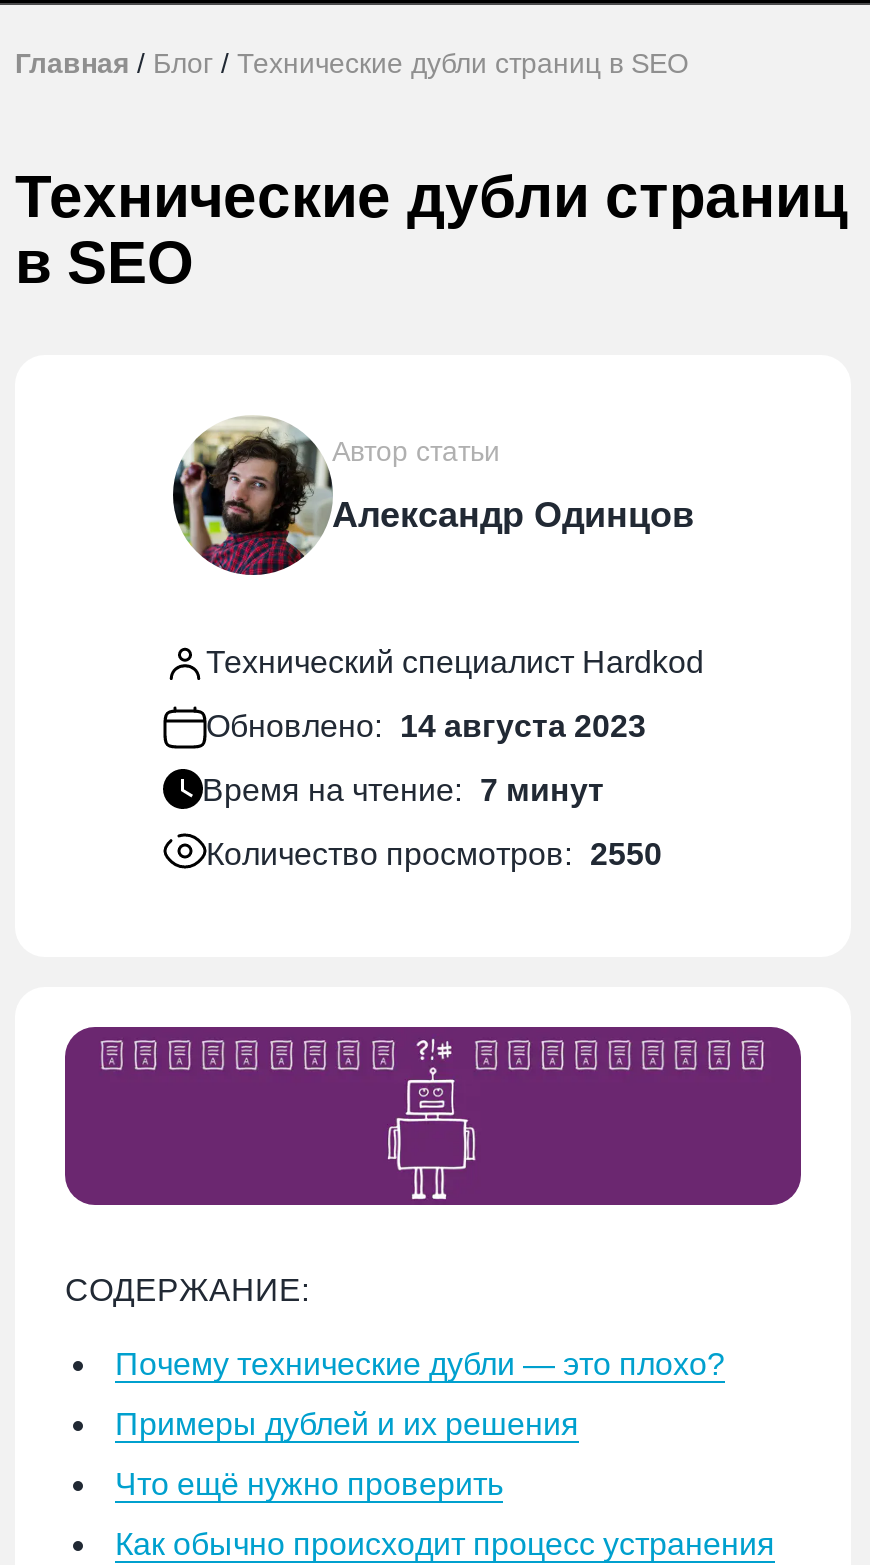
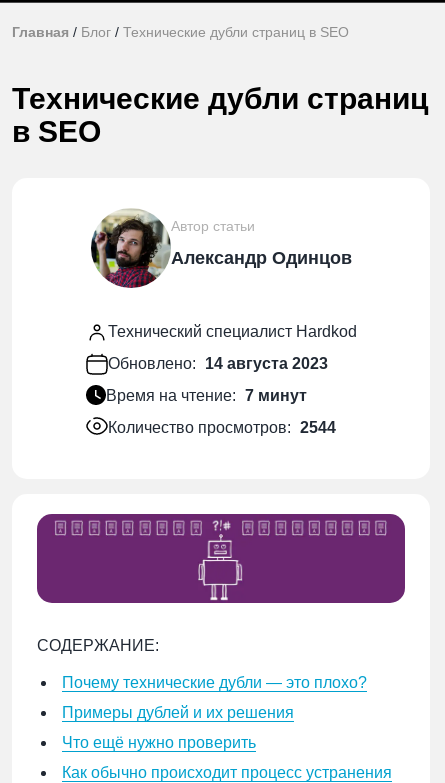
[206,837,662,871] Количество просмотров: 2550 -> [107,419,335,436] Количество просмотров: 2544

